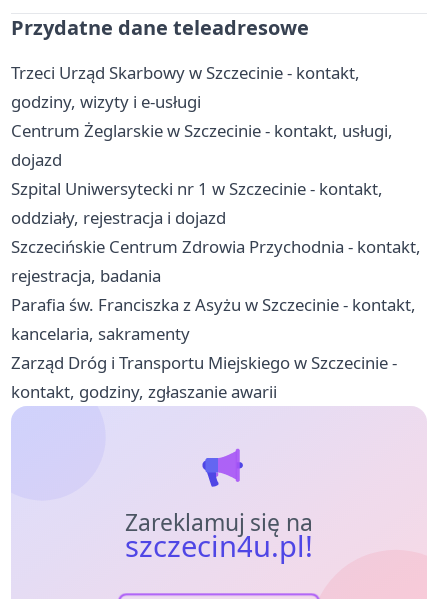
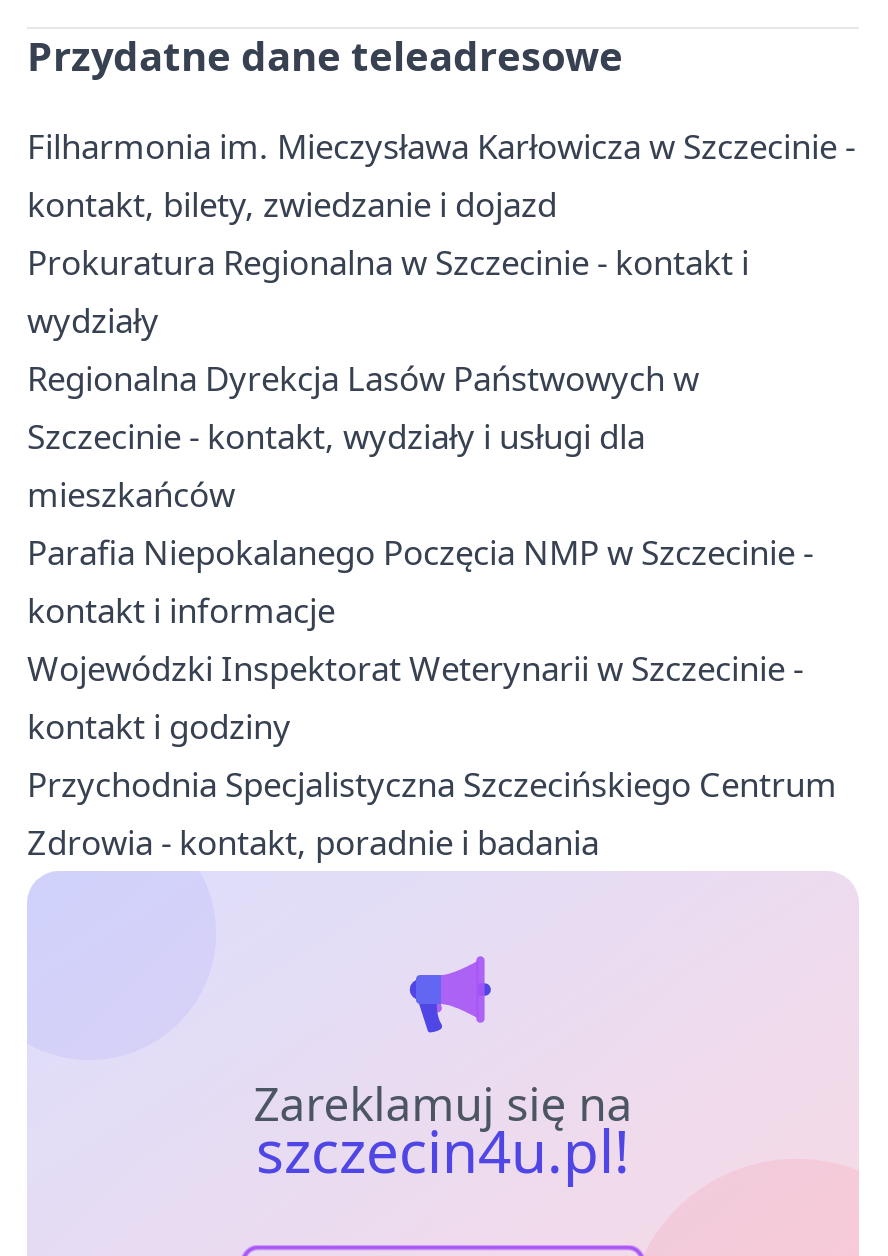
[11,61,421,403] Trzeci Urząd Skarbowy w Szczecinie - kontakt, | godziny, wizyty i e-usługi | Centrum Żeglarskie w Szczecinie - kontakt, usługi, | dojazd | Szpital Uniwersytecki nr 1 w Szczecinie - kontakt, | oddziały, rejestracja i dojazd | Szczecińskie Centrum Zdrowia Przychodnia - kontakt, | rejestracja, badania | Parafia św. Franciszka z Asyżu w Szczecinie - kontakt, | kancelaria, sakramenty | Zarząd Dróg i Transportu Miejskiego w Szczecinie - | kontakt, godziny, zgłaszanie awarii -> [27,124,855,866] Filharmonia im. Mieczysława Karłowicza w Szczecinie - | kontakt, bilety, zwiedzanie i dojazd | Prokuratura Regionalna w Szczecinie - kontakt i | wydziały | Regionalna Dyrekcja Lasów Państwowych w | Szczecinie - kontakt, wydziały i usługi dla | mieszkańców | Parafia Niepokalanego Poczęcia NMP w Szczecinie - | kontakt i informacje | Wojewódzki Inspektorat Weterynarii w Szczecinie - | kontakt i godziny | Przychodnia Specjalistyczna Szczecińskiego Centrum | Zdrowia - kontakt, poradnie i badania

